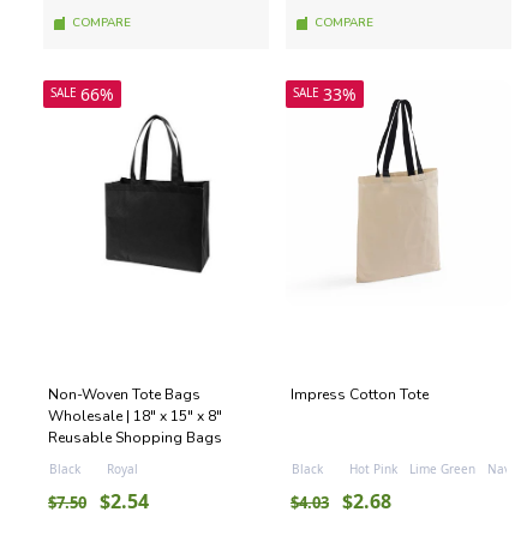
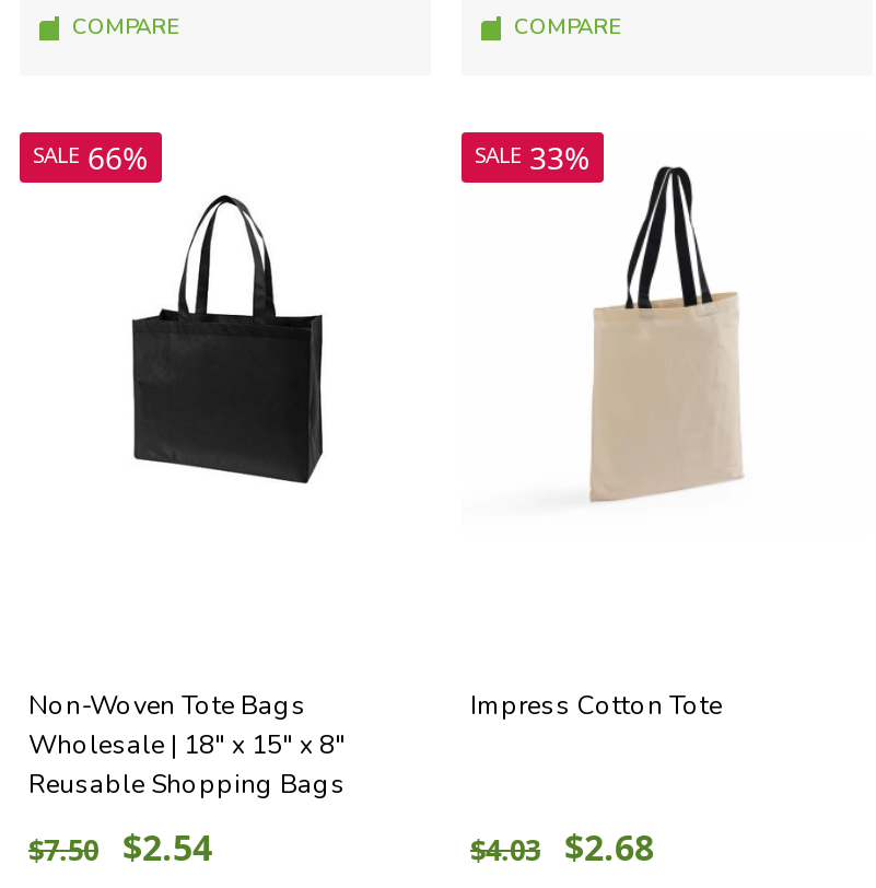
[49,461,138,478] Black | Royal -> none
[292,461,516,478] Black | Hot Pink | Lime Green | Navy -> none

